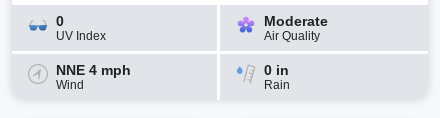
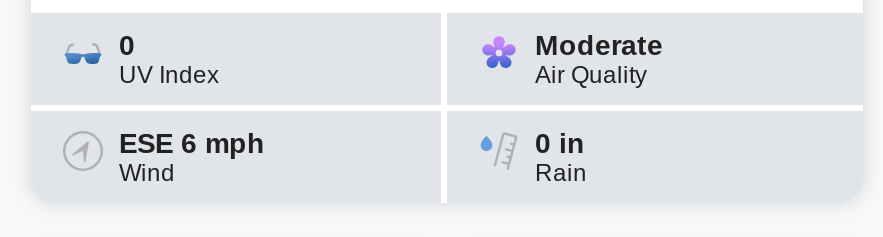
[56,62,131,78] NNE 4 mph -> [119,127,265,159] ESE 6 mph

